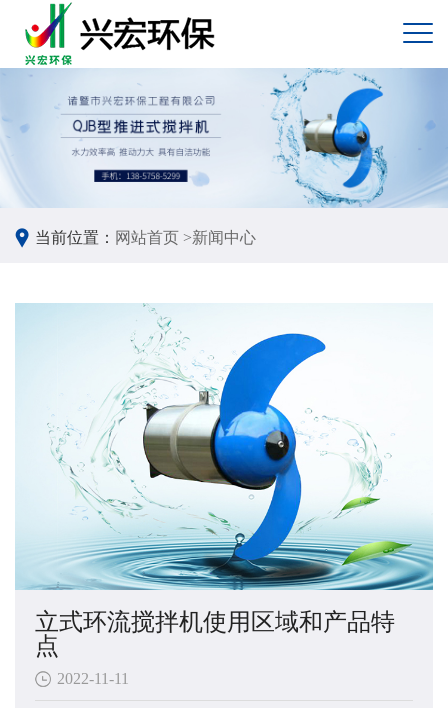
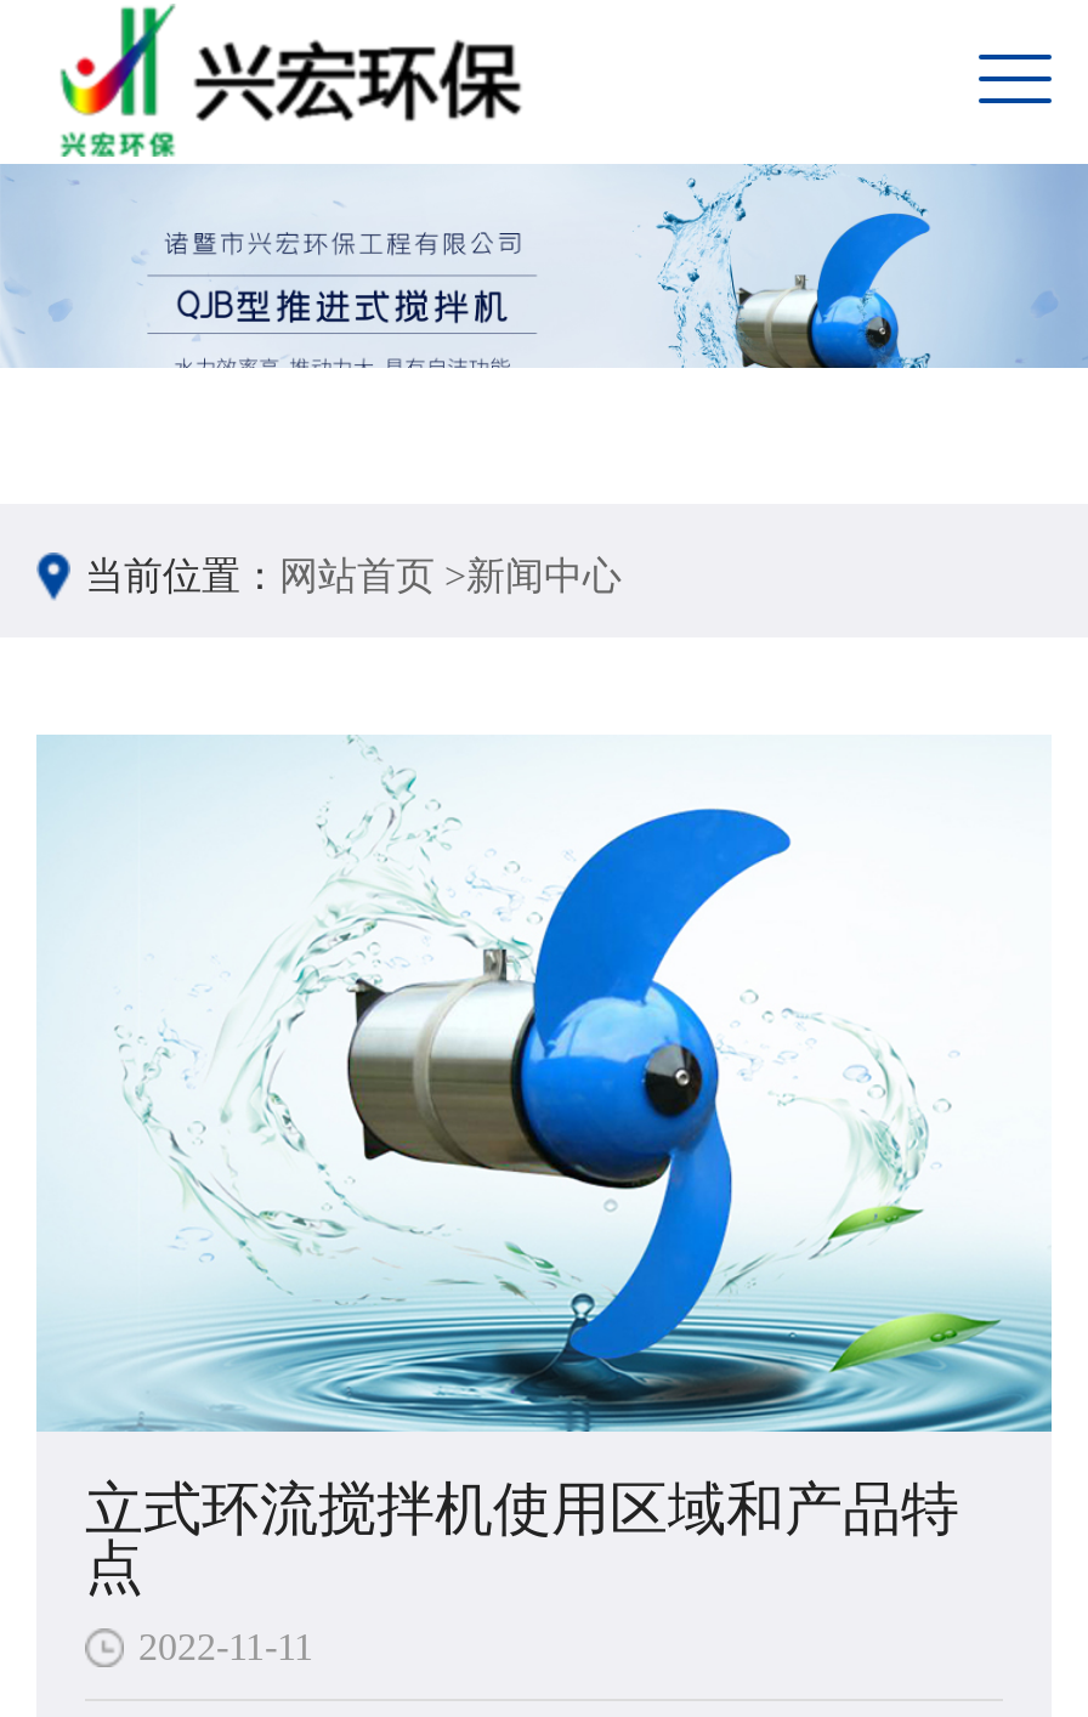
[3,152,212,208] [image] -> none
[241,152,445,208] [image] -> none

